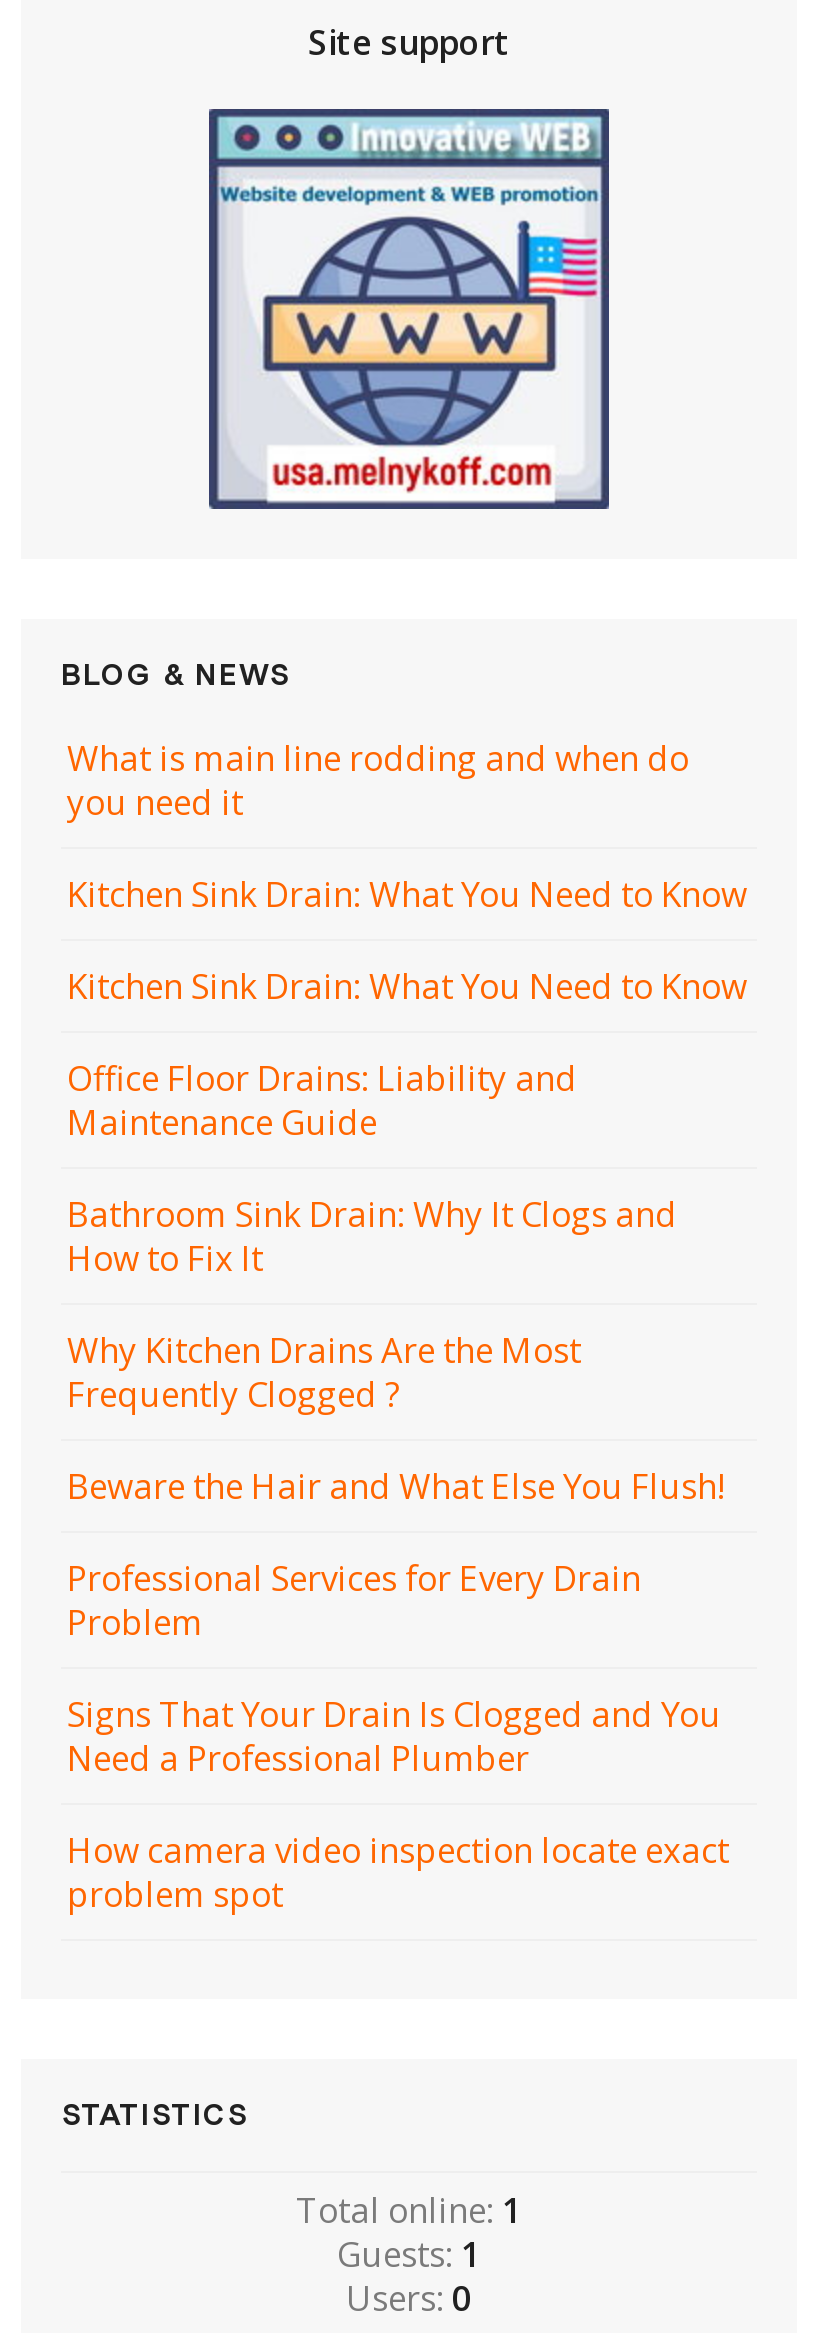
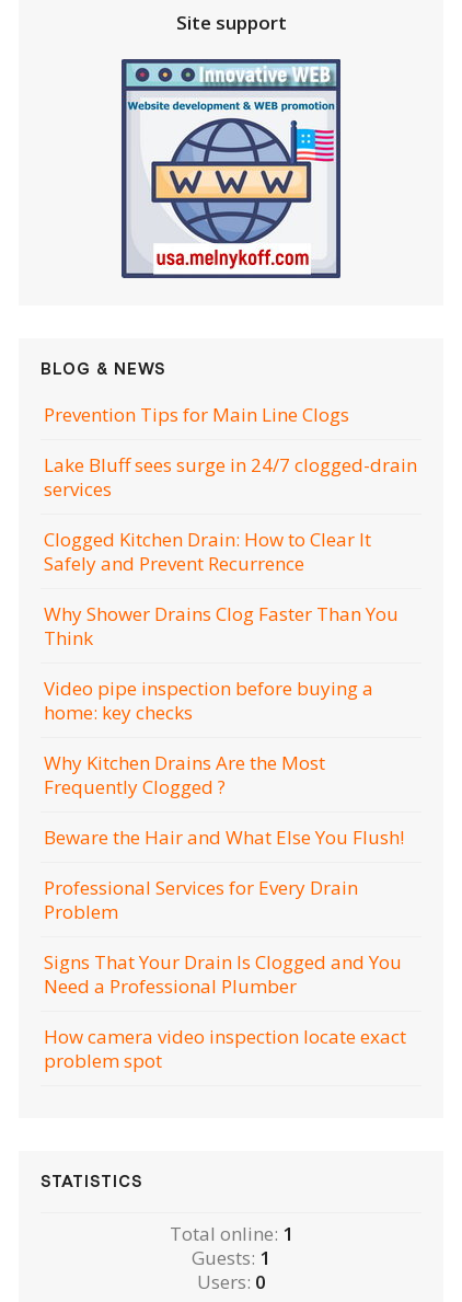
[67,735,689,825] What is main line rodding and when do | you need it -> [44,402,349,427] Prevention Tips for Main Line Clogs
[67,871,747,917] Kitchen Sink Drain: What You Need to Know -> [44,452,417,501] Lake Bluff sees surge in 24/7 clogged-drain | services
[67,963,747,1009] Kitchen Sink Drain: What You Need to Know -> [44,526,371,576] Clogged Kitchen Drain: How to Clear It | Safely and Prevent Recurrence
[67,1055,577,1145] Office Floor Drains: Liability and | Maintenance Guide -> [44,601,399,650] Why Shower Drains Clog Faster Than You | Think
[67,1191,677,1281] Bathroom Sink Drain: Why It Clogs and | How to Fix It -> [44,675,373,725] Video pipe inspection before buying a | home: key checks

